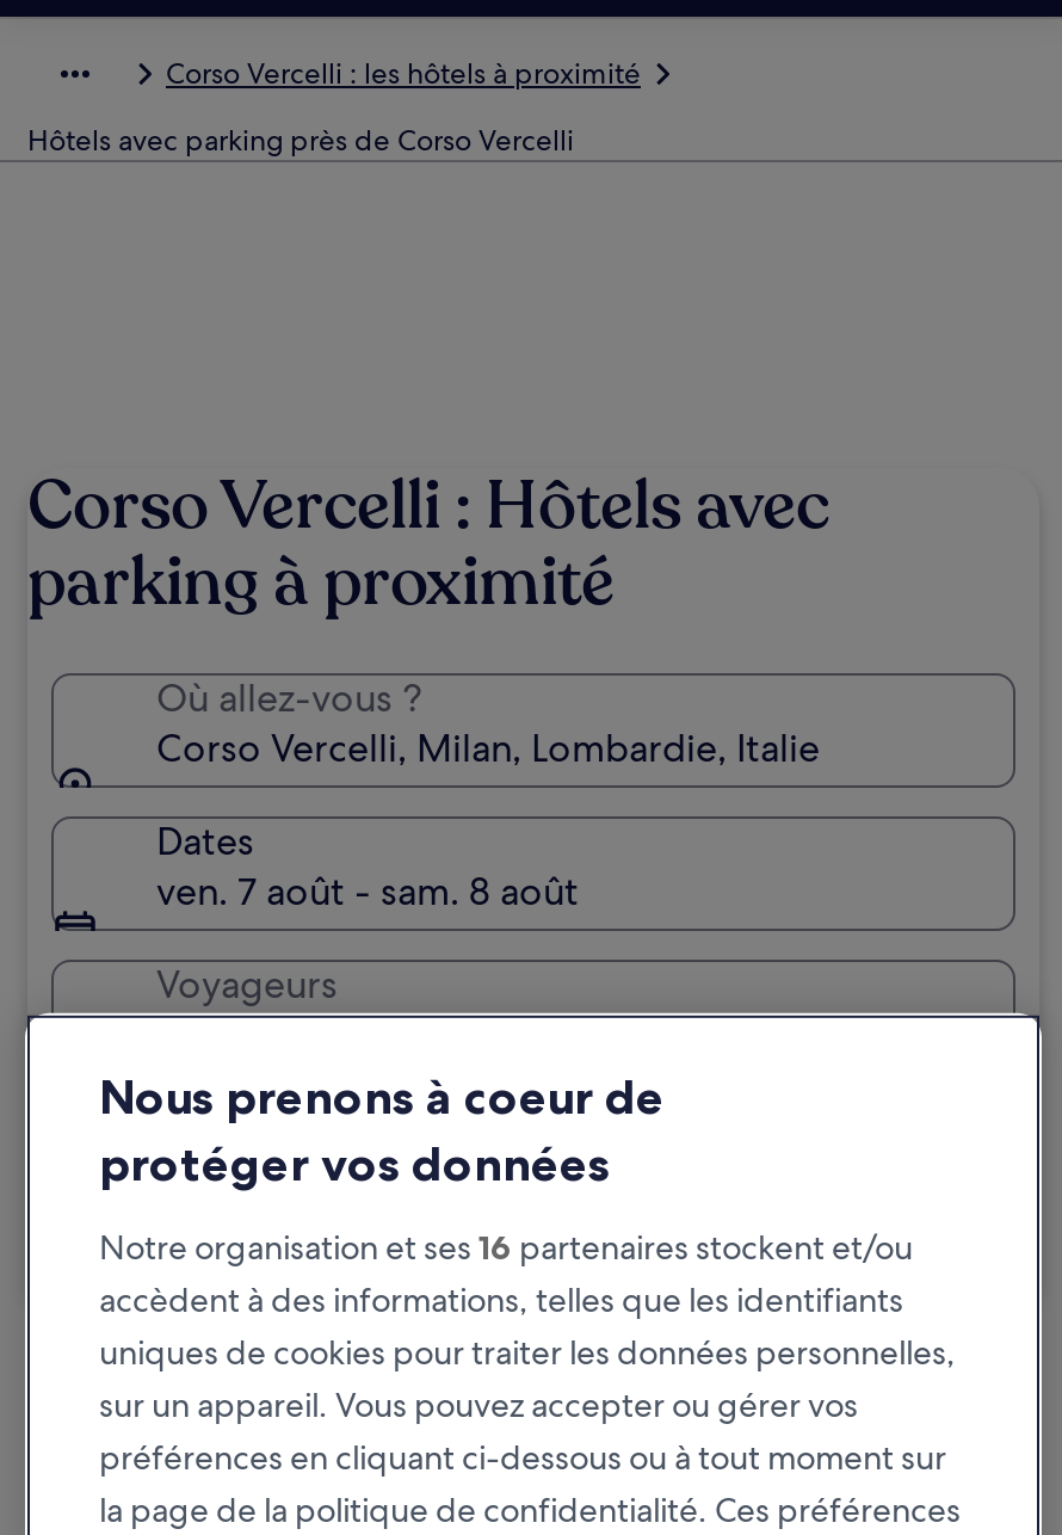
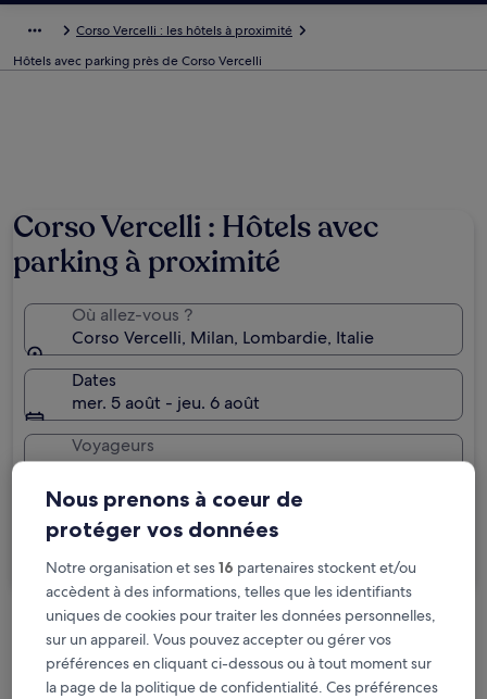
[156,867,579,917] ven. 7 août - sam. 8 août -> [72,391,260,414] mer. 5 août - jeu. 6 août

